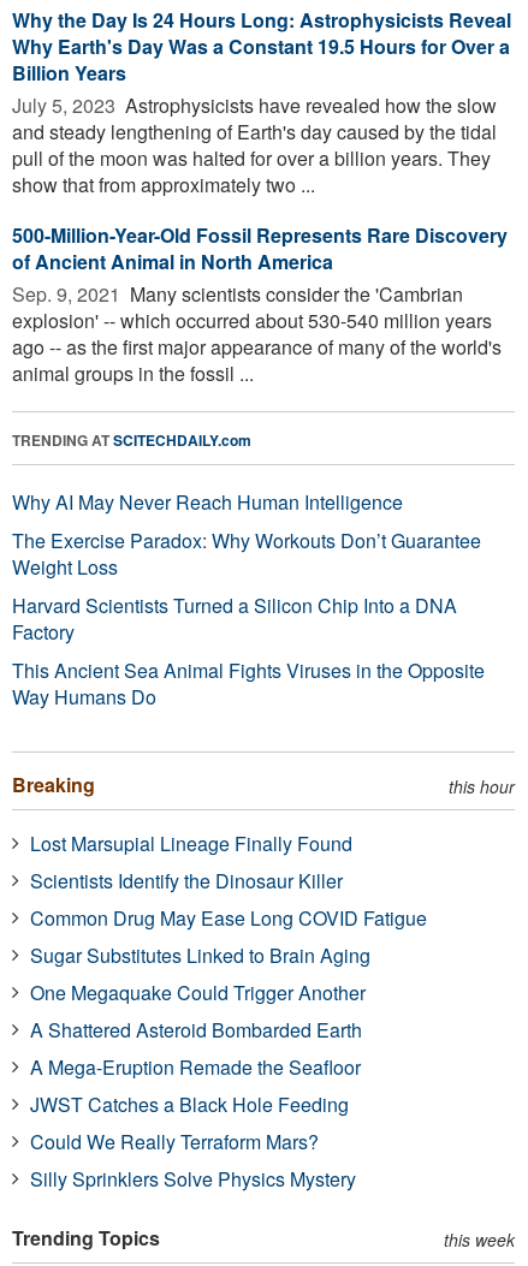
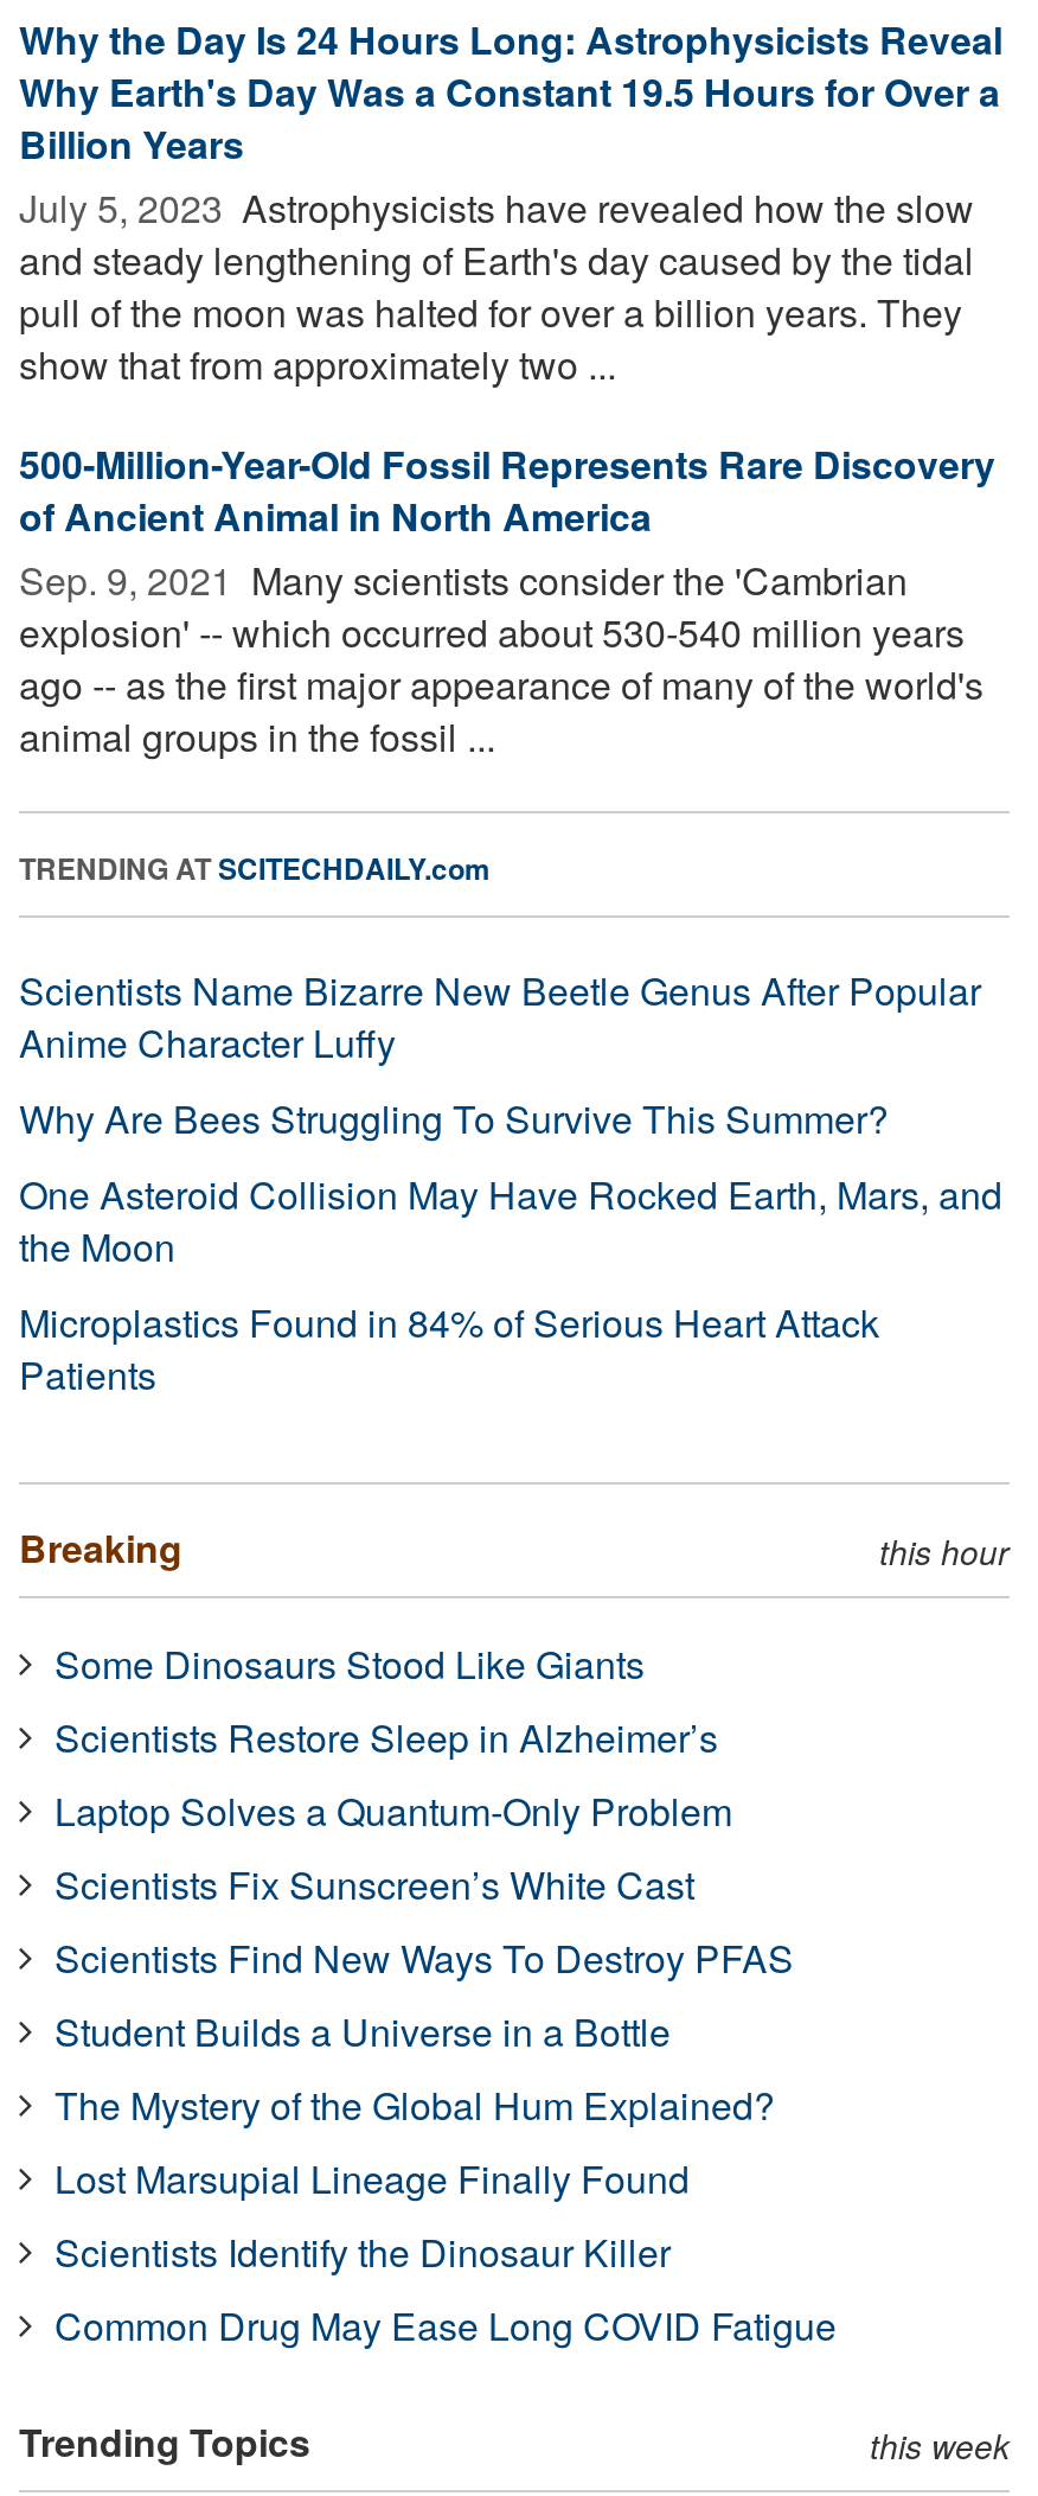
[12,488,485,710] Why AI May Never Reach Human Intelligence | The Exercise Paradox: Why Workouts Don’t Guarantee | Weight Loss | Harvard Scientists Turned a Silicon Chip Into a DNA | Factory | This Ancient Sea Animal Fights Viruses in the Opposite | Way Humans Do -> [19,962,1002,1401] Scientists Name Bizarre New Beetle Genus After Popular | Anime Character Luffy | Why Are Bees Struggling To Survive This Summer? | One Asteroid Collision May Have Rocked Earth, Mars, and | the Moon | Microplastics Found in 84% of Serious Heart Attack | Patients
none -> [55,1636,794,2132] Some Dinosaurs Stood Like Giants | Scientists Restore Sleep in Alzheimer’s | Laptop Solves a Quantum-Only Problem | Scientists Fix Sunscreen’s White Cast | Scientists Find New Ways To Destroy PFAS | Student Builds a Universe in a Bottle | The Mystery of the Global Hum Explained?
moved [30,829,427,932] -> [55,2150,837,2352]: Lost Marsupial Lineage Finally Found | Scientists Identify the Dinosaur Killer | Common Drug May Ease Long COVID Fatigue
[30,941,370,1192] Sugar Substitutes Linked to Brain Aging | One Megaquake Could Trigger Another | A Shattered Asteroid Bombarded Earth | A Mega-Eruption Remade the Seafloor | JWST Catches a Black Hole Feeding | Could We Really Terraform Mars? | Silly Sprinklers Solve Physics Mystery -> none

